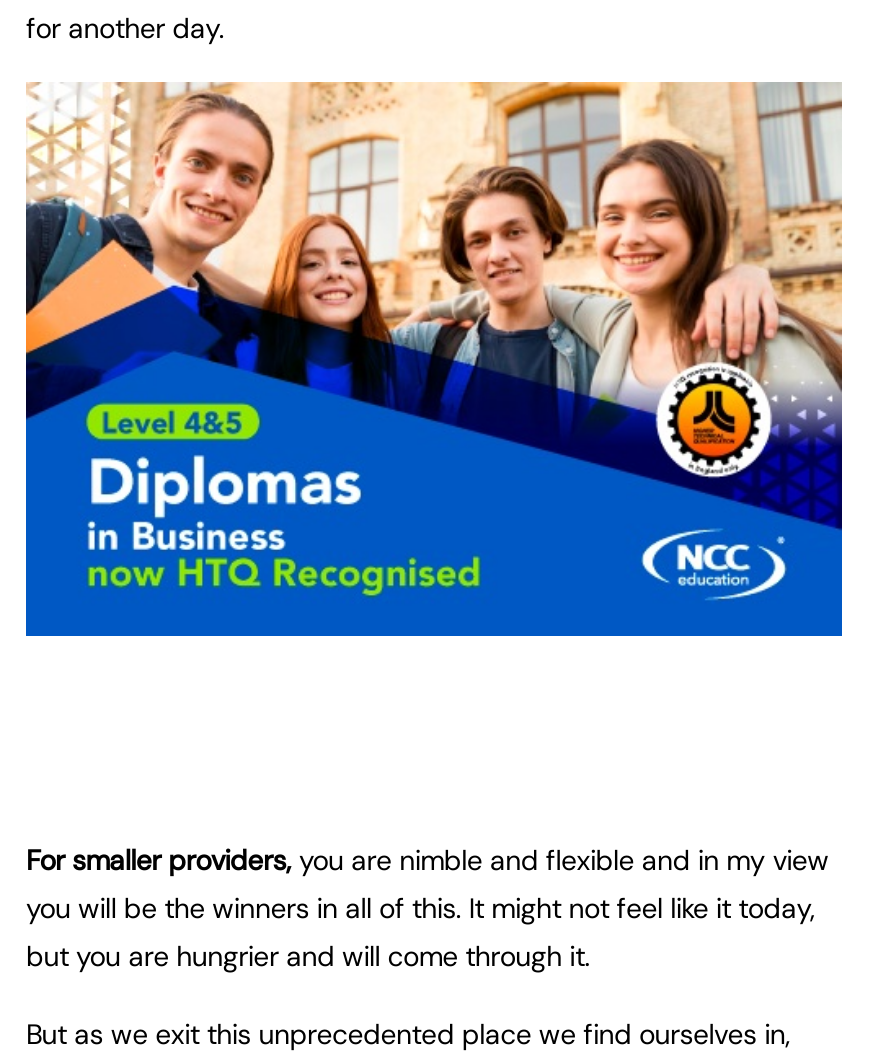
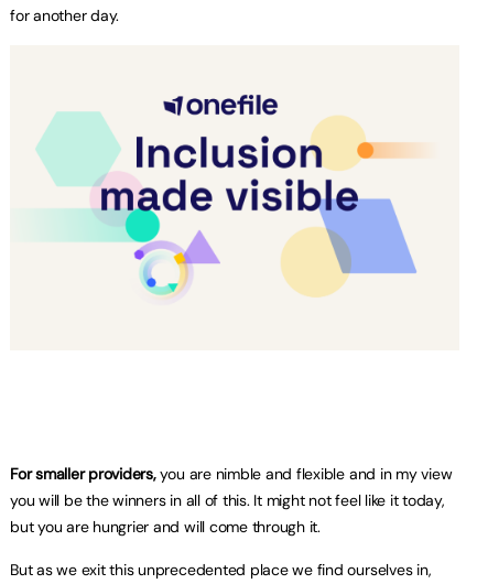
[24,80,844,638] [image] -> [10,45,459,350] [image]

